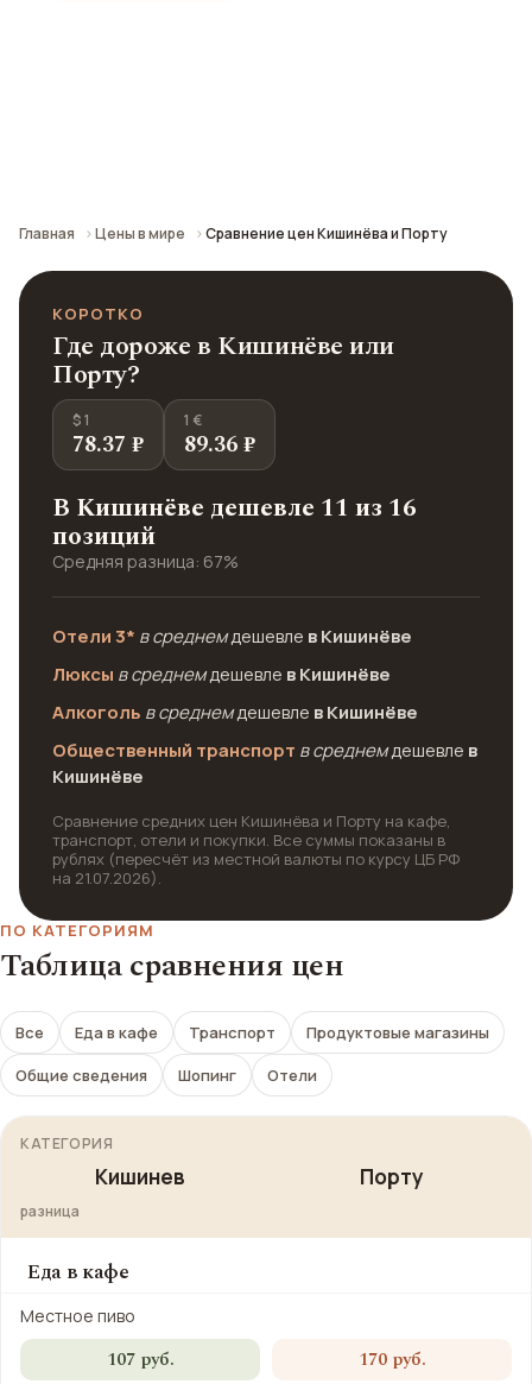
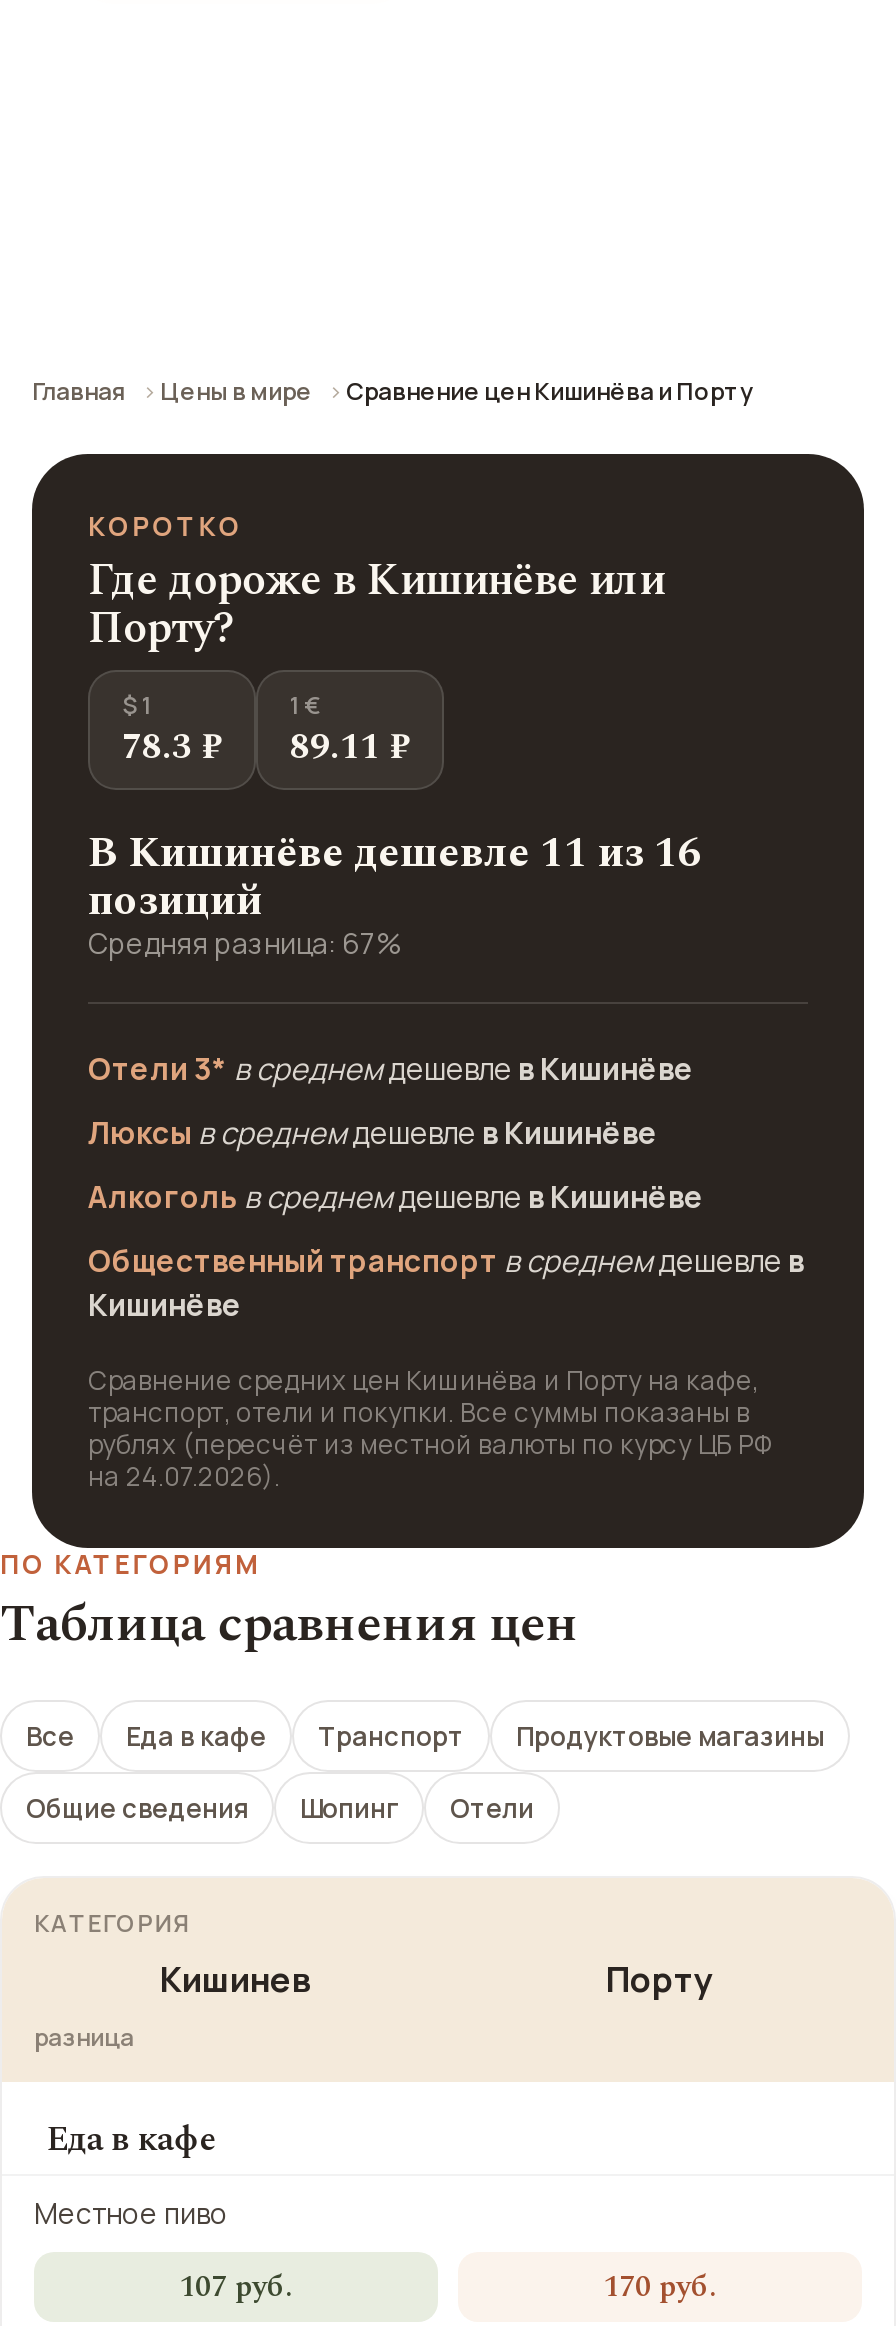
[72,429,144,461] 78.37 ₽ -> [122,720,222,774] 78.3 ₽
[184,429,255,461] 89.36 ₽ -> [290,720,410,774] 89.11 ₽
[52,867,161,889] на 21.07.2026). -> [88,1458,280,1494] на 24.07.2026).

